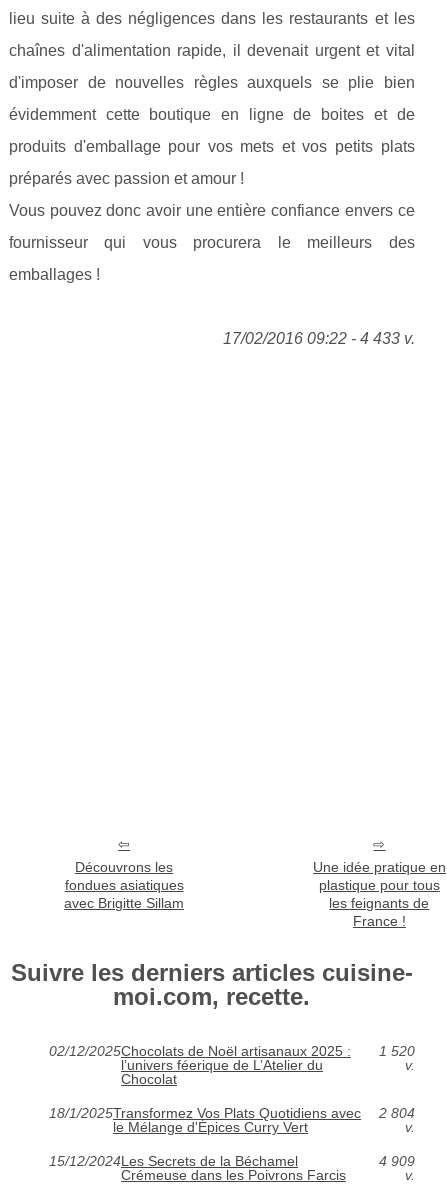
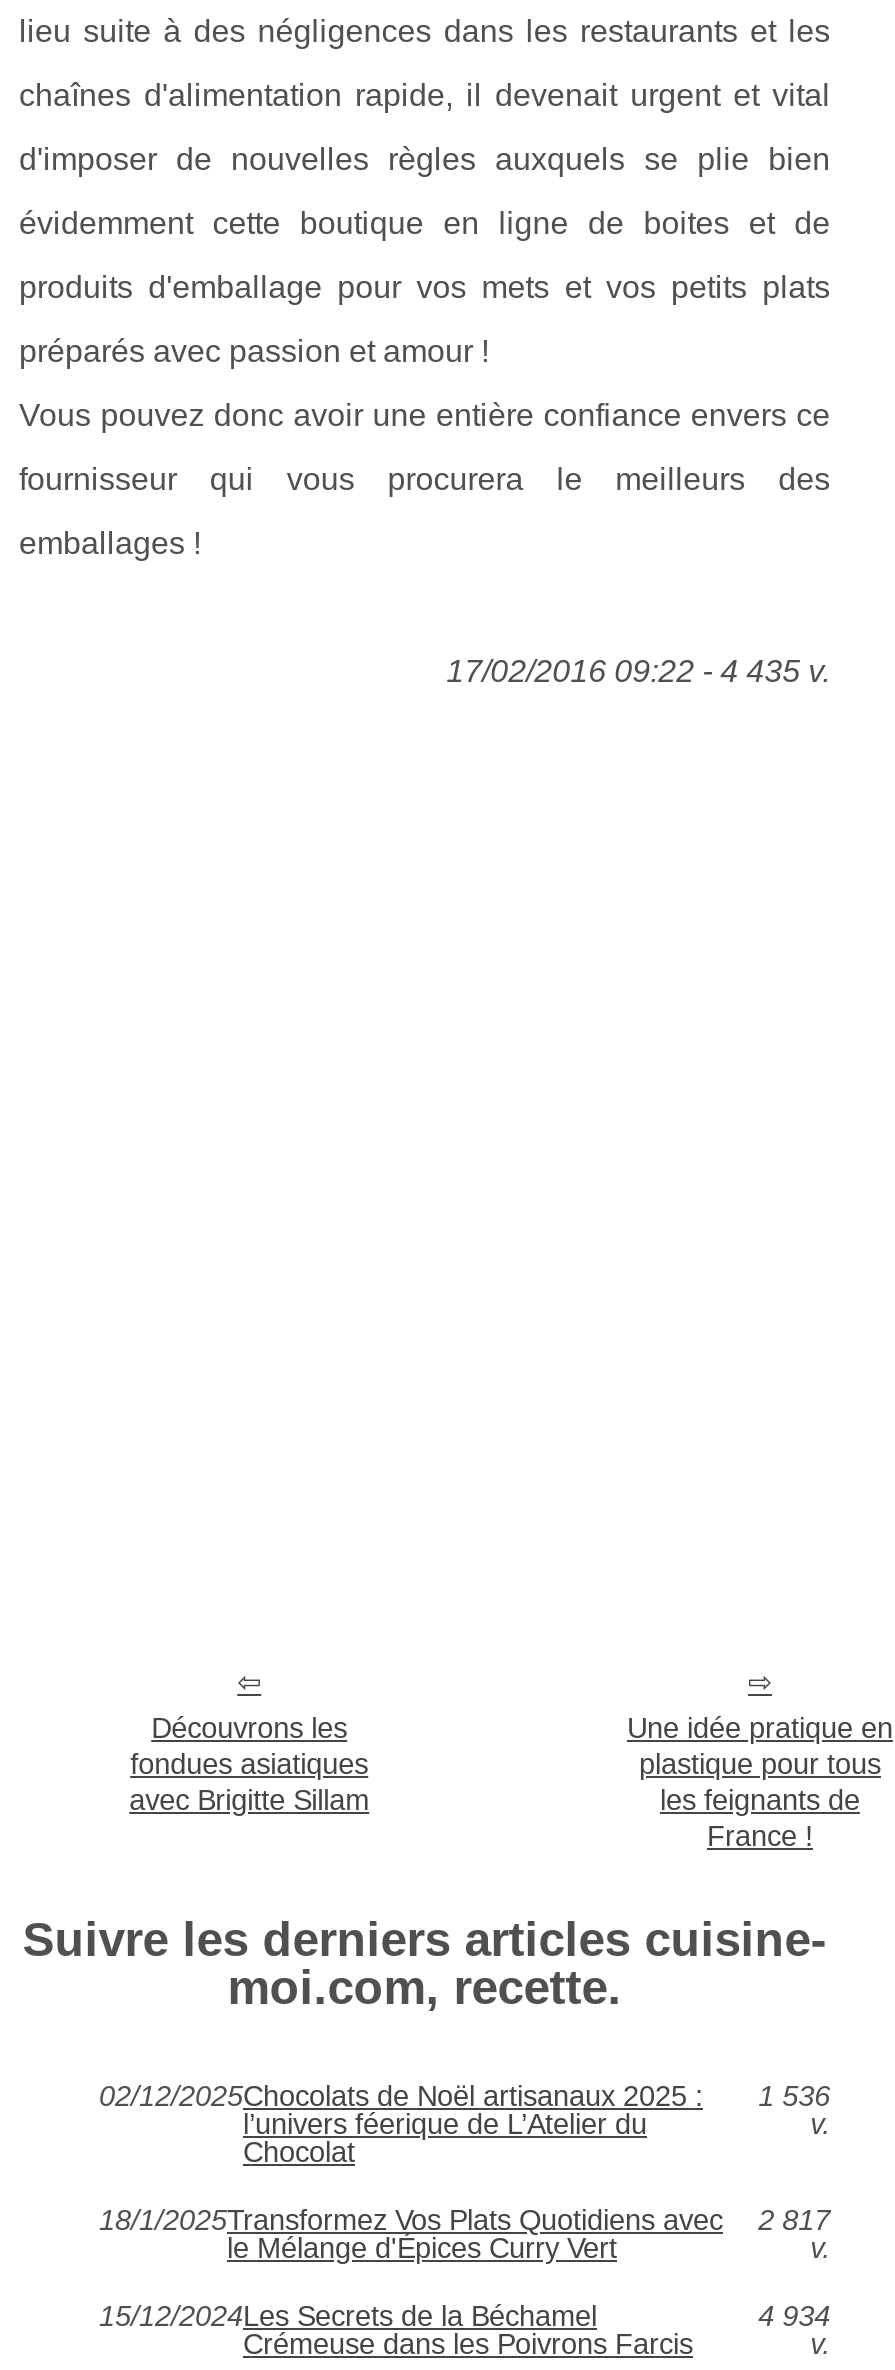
[223,330,415,347] 17/02/2016 09:22 - 4 433 v. -> [446,654,830,688] 17/02/2016 09:22 - 4 435 v.
[49,1043,415,1059] 02/12/2025Chocolats de Noël artisanaux 2025 : 1 520 -> [99,2080,830,2112] 02/12/2025Chocolats de Noël artisanaux 2025 : 1 536
[49,1105,415,1121] 18/1/2025Transformez Vos Plats Quotidiens avec 2 804 -> [99,2204,830,2236] 18/1/2025Transformez Vos Plats Quotidiens avec 2 817
[379,1153,415,1169] 4 909 -> [758,2300,830,2332] 4 934

